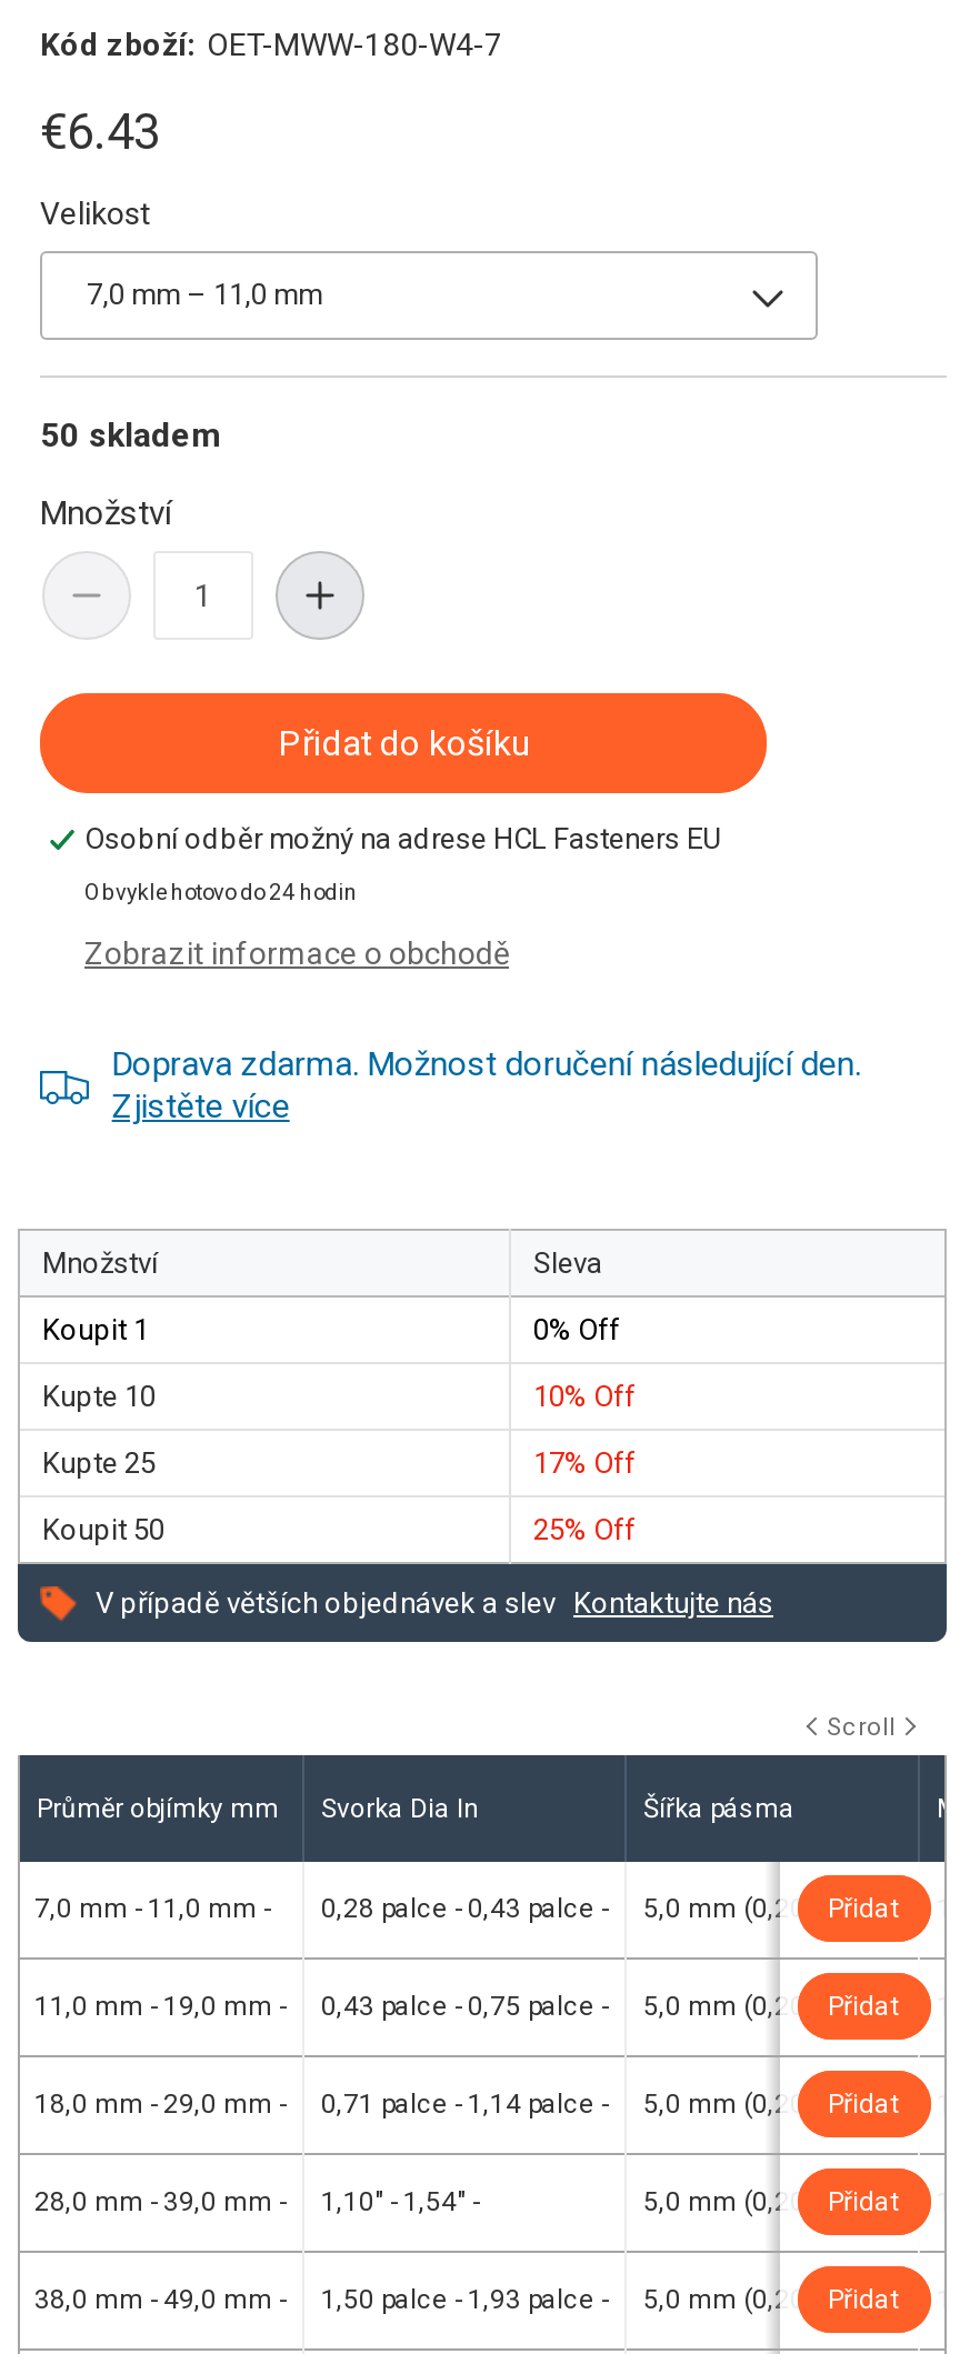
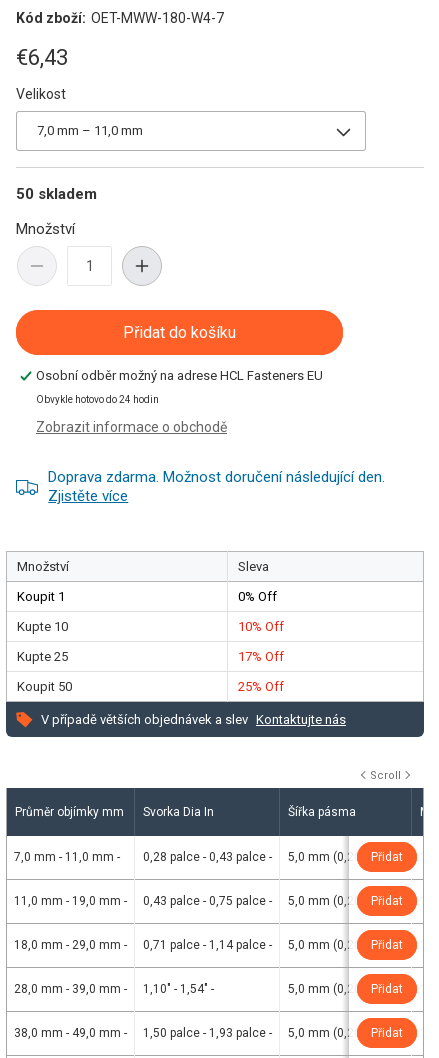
[40,105,160,160] €6.43 -> [16,45,68,70] €6,43

